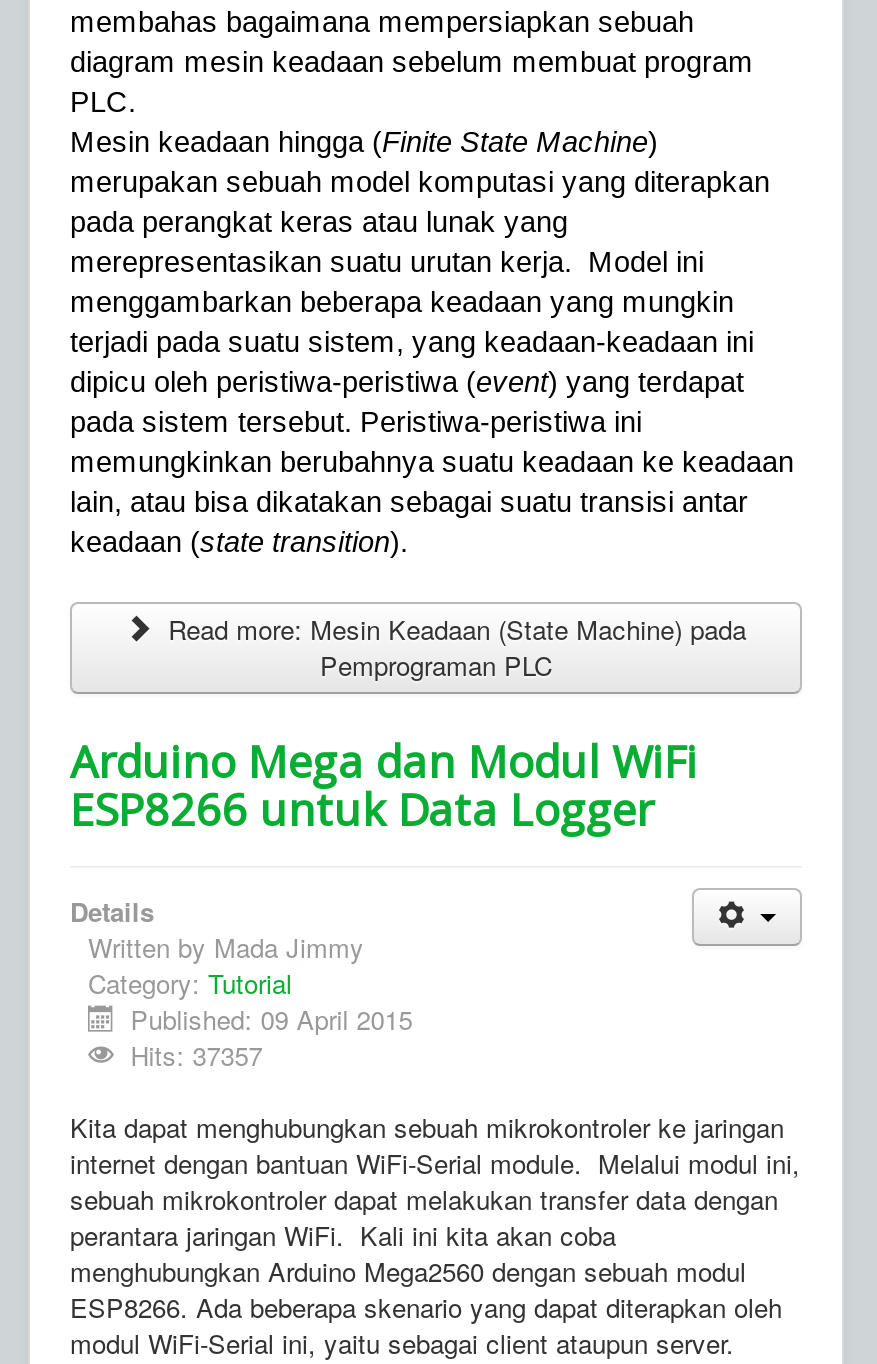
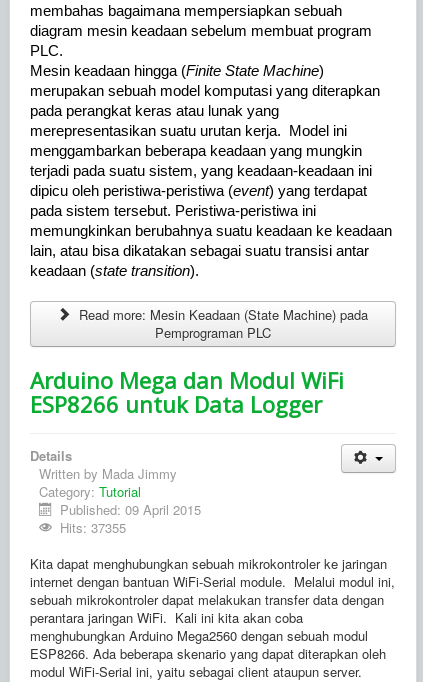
[130,1036,262,1074] Hits: 37357 -> [60,518,126,537] Hits: 37355

